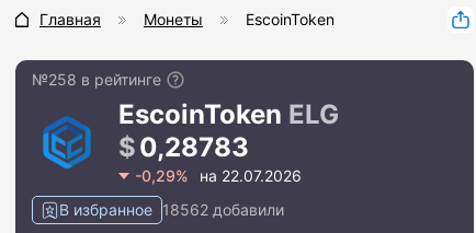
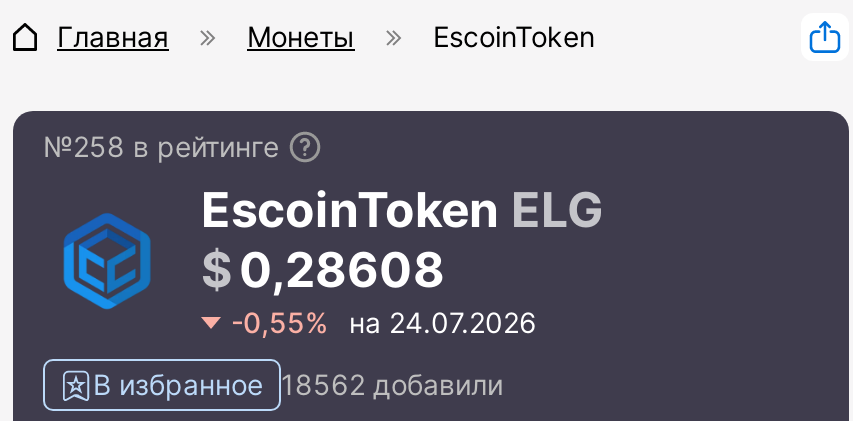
[139,132,249,163] 0,28783 -> [239,242,445,300] 0,28608
[135,167,302,185] -0,29% на 22.07.2026 -> [231,306,537,340] -0,55% на 24.07.2026

